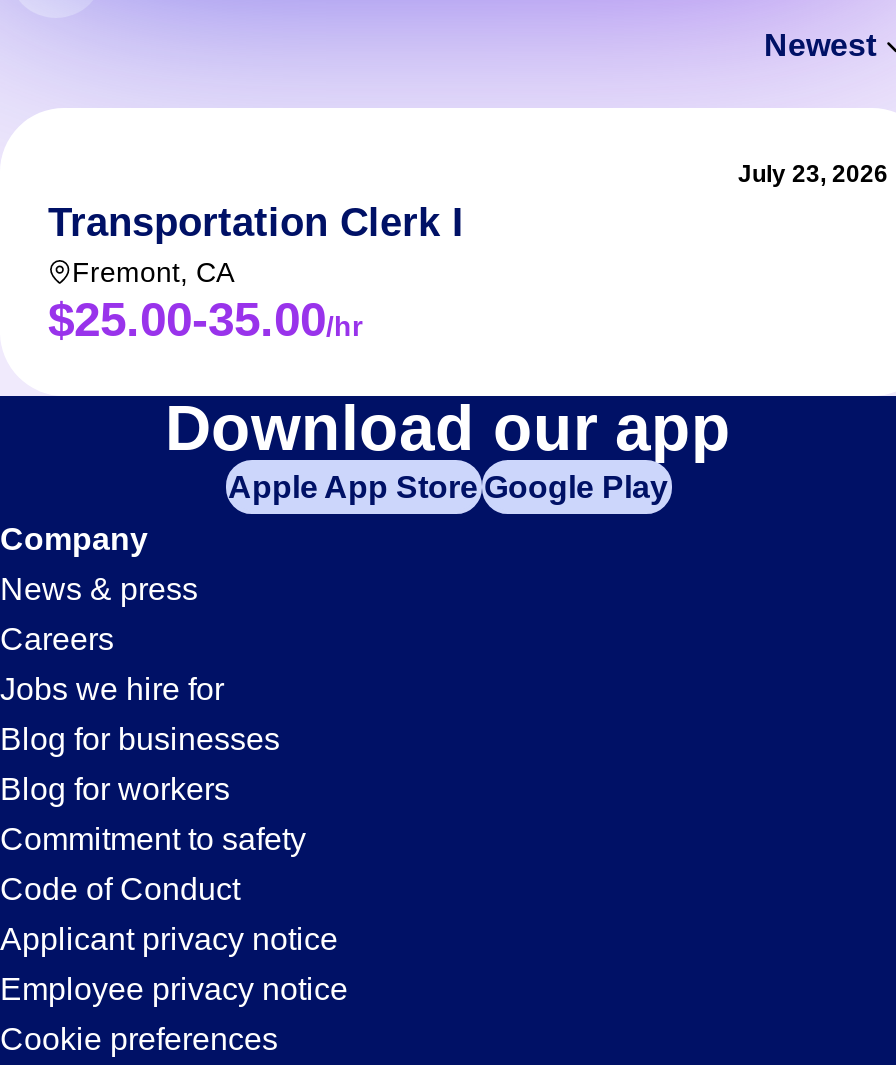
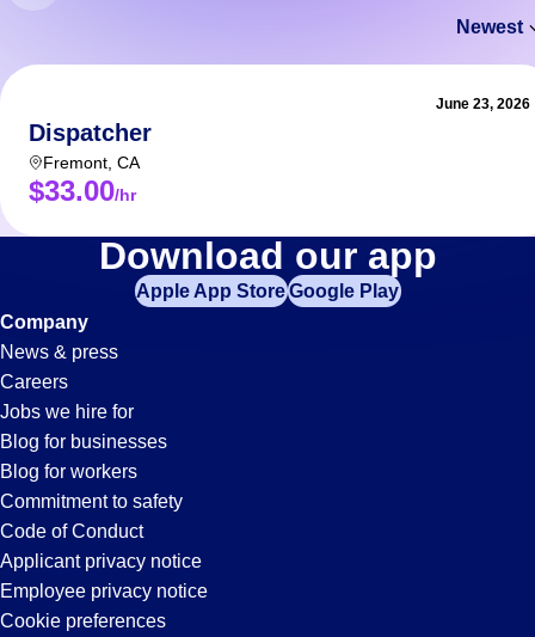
[48,160,888,244] July 23, 2026 | Transportation Clerk I -> [29,96,530,146] June 23, 2026 | Dispatcher
[48,292,362,346] $25.00-35.00/hr -> [29,174,136,207] $33.00/hr

